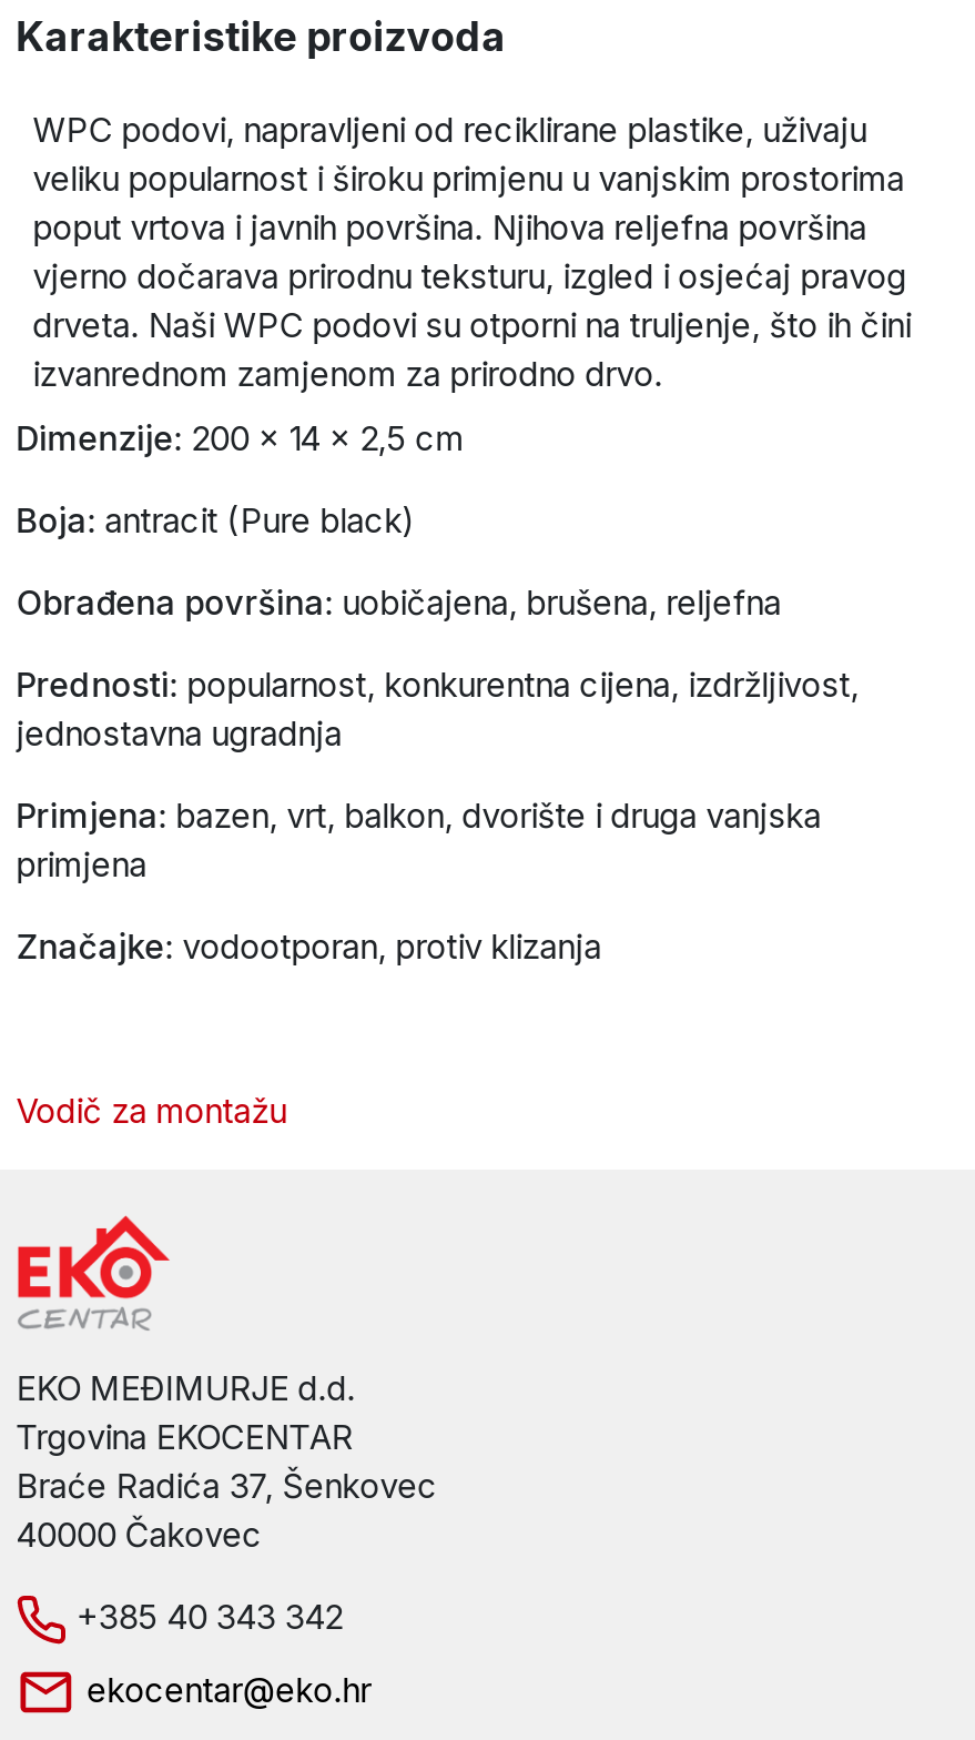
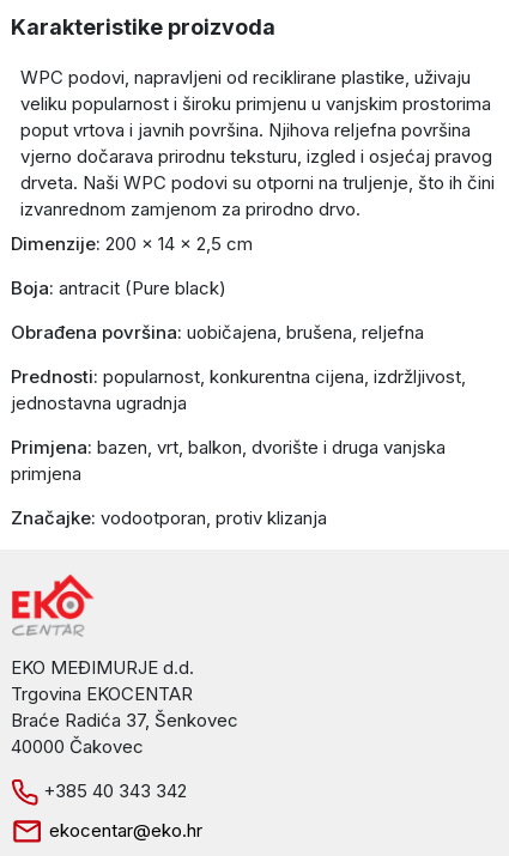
[16,1090,287,1132] Vodič za montažu -> none

